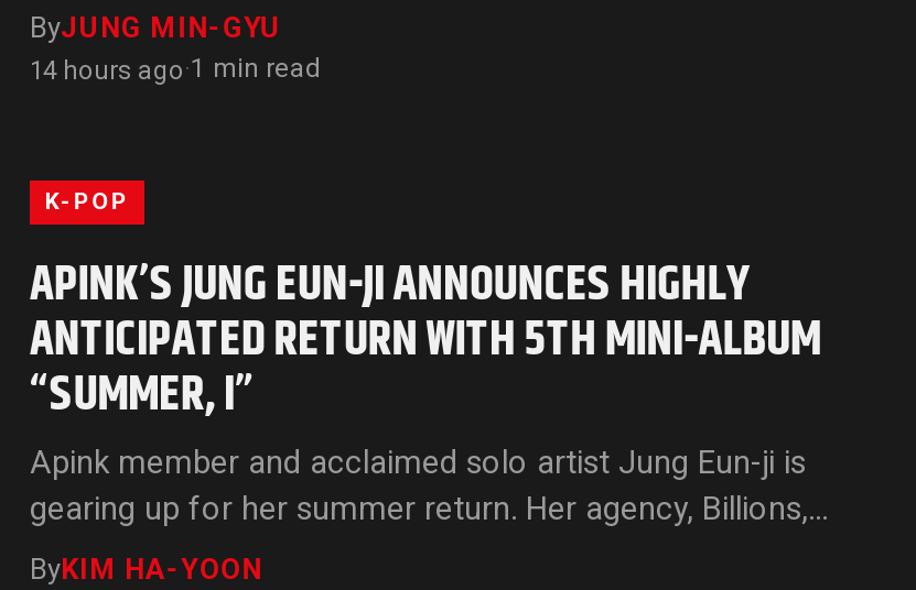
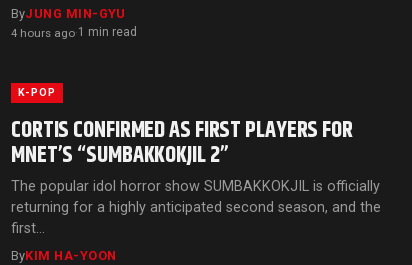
[30,53,321,85] 14 hours ago·1 min read -> [11,25,137,39] 4 hours ago·1 min read
[30,247,828,528] APINK’S JUNG EUN-JI ANNOUNCES HIGHLY | ANTICIPATED RETURN WITH 5TH MINI-ALBUM | “SUMMER, I” | Apink member and acclaimed solo artist Jung Eun-ji is | gearing up for her summer return. Her agency, Billions,… -> [11,113,381,237] CORTIS CONFIRMED AS FIRST PLAYERS FOR | MNET’S “SUMBAKKOKJIL 2” | The popular idol horror show SUMBAKKOKJIL is officially | returning for a highly anticipated second season, and the | first…

